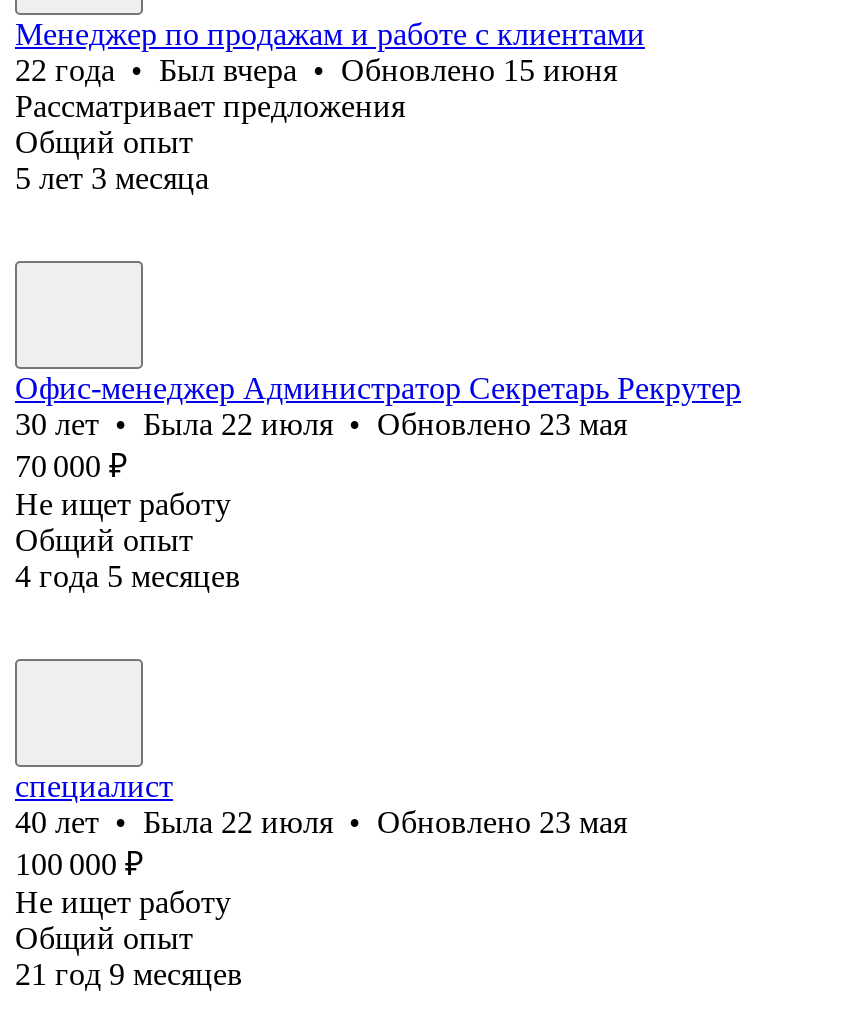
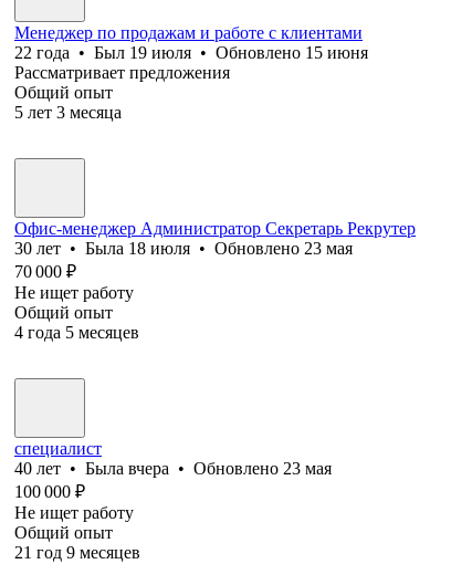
[15,53,617,87] 22 года • Был вчера • Обновлено 15 июня -> [14,43,368,62] 22 года • Был 19 июля • Обновлено 15 июня
[15,407,627,441] 30 лет • Была 22 июля • Обновлено 23 мая -> [14,239,353,258] 30 лет • Была 18 июля • Обновлено 23 мая
[15,805,627,839] 40 лет • Была 22 июля • Обновлено 23 мая -> [14,459,332,478] 40 лет • Была вчера • Обновлено 23 мая

